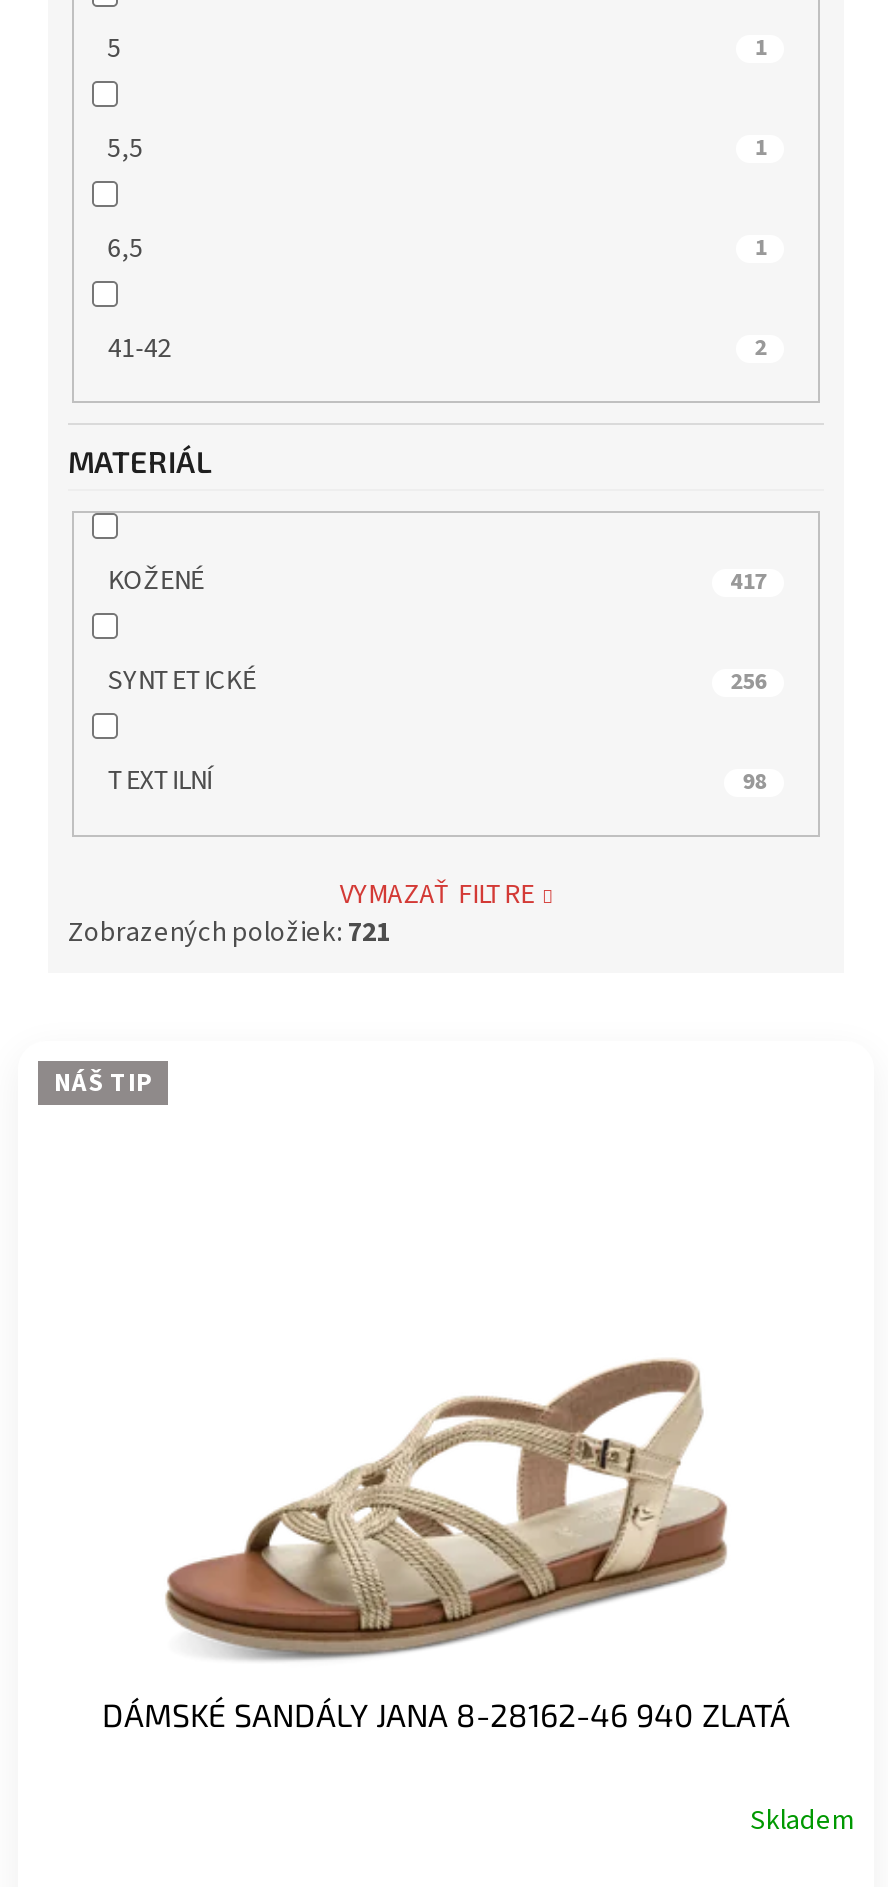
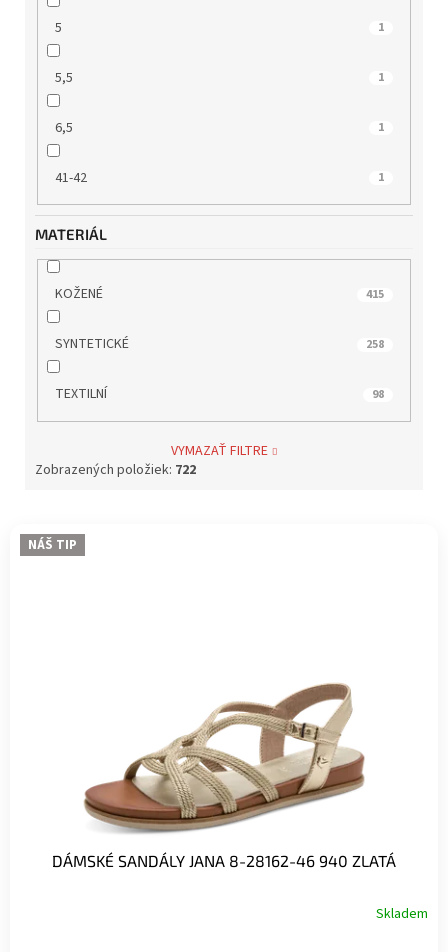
[754,332,766,366] 2 -> [378,169,384,186] 1
[730,564,766,598] 417 -> [366,286,384,303] 415
[730,664,766,698] 256 -> [366,336,384,353] 258
[68,912,390,952] Zobrazených položiek: 721 -> [35,460,196,480] Zobrazených položiek: 722

